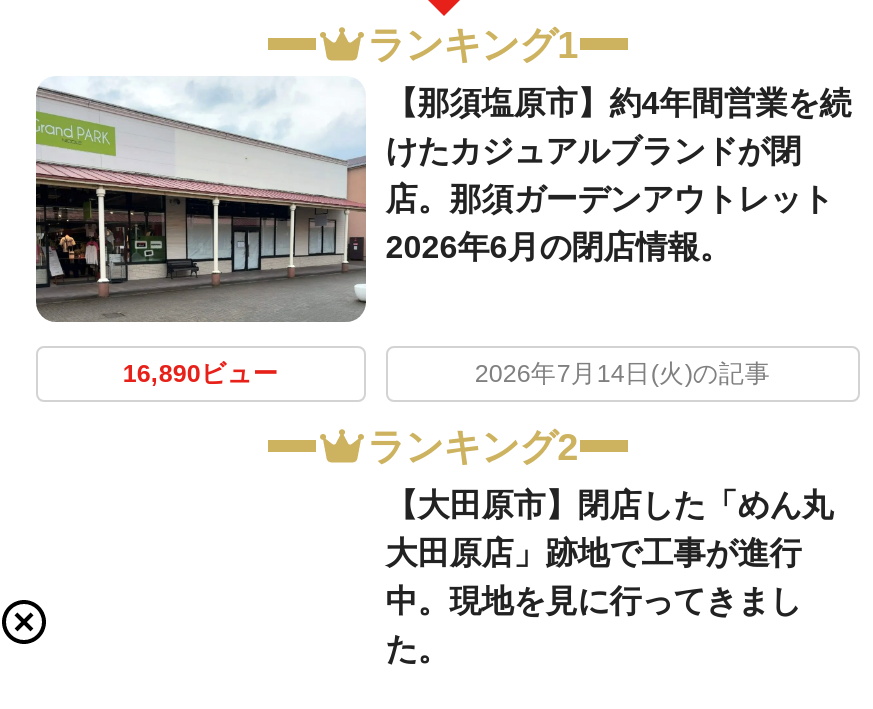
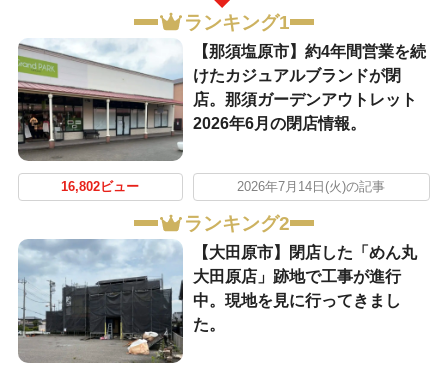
[123,360,279,388] 16,890ビュー -> [61,180,139,194] 16,802ビュー
none -> [3,238,184,364] [image]

